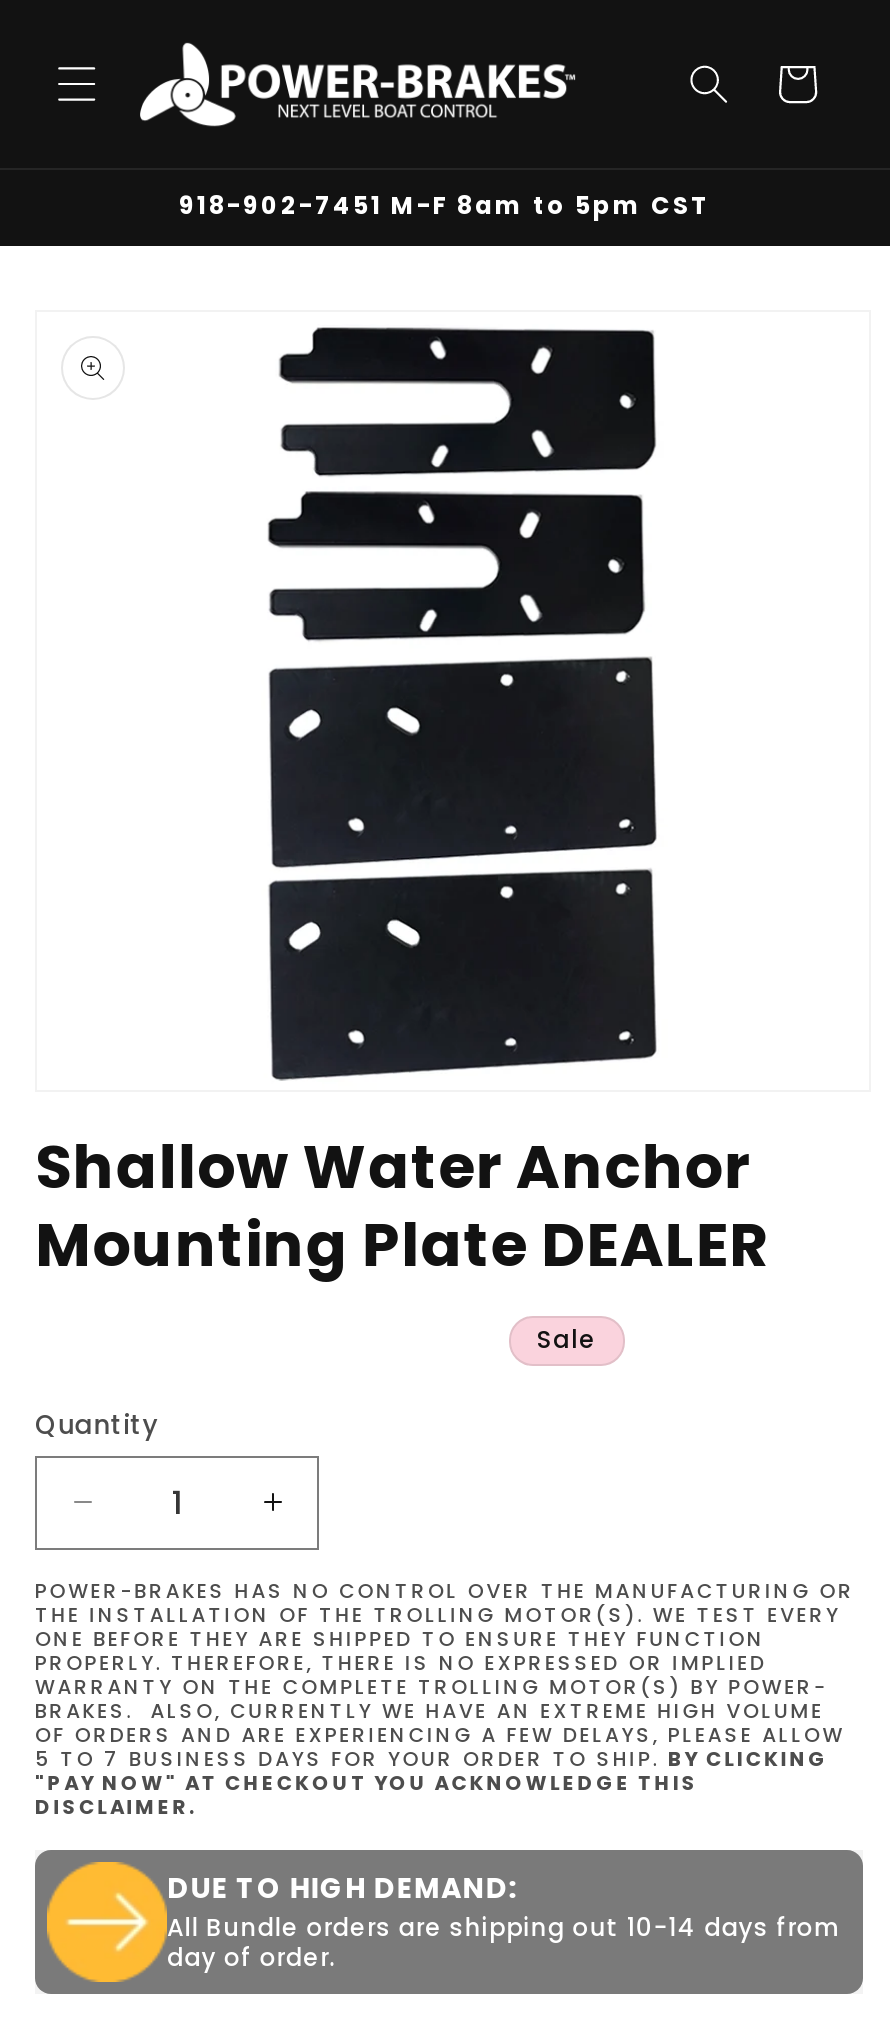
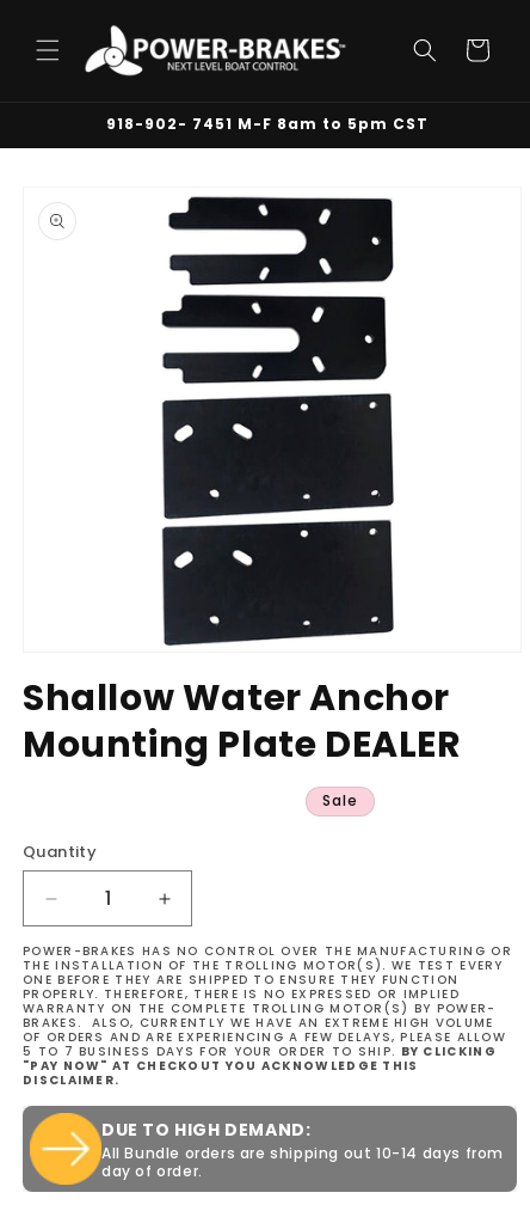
[179,189,711,223] 918-902-7451 M-F 8am to 5pm CST -> [106,113,429,134] 918-902- 7451 M-F 8am to 5pm CST

